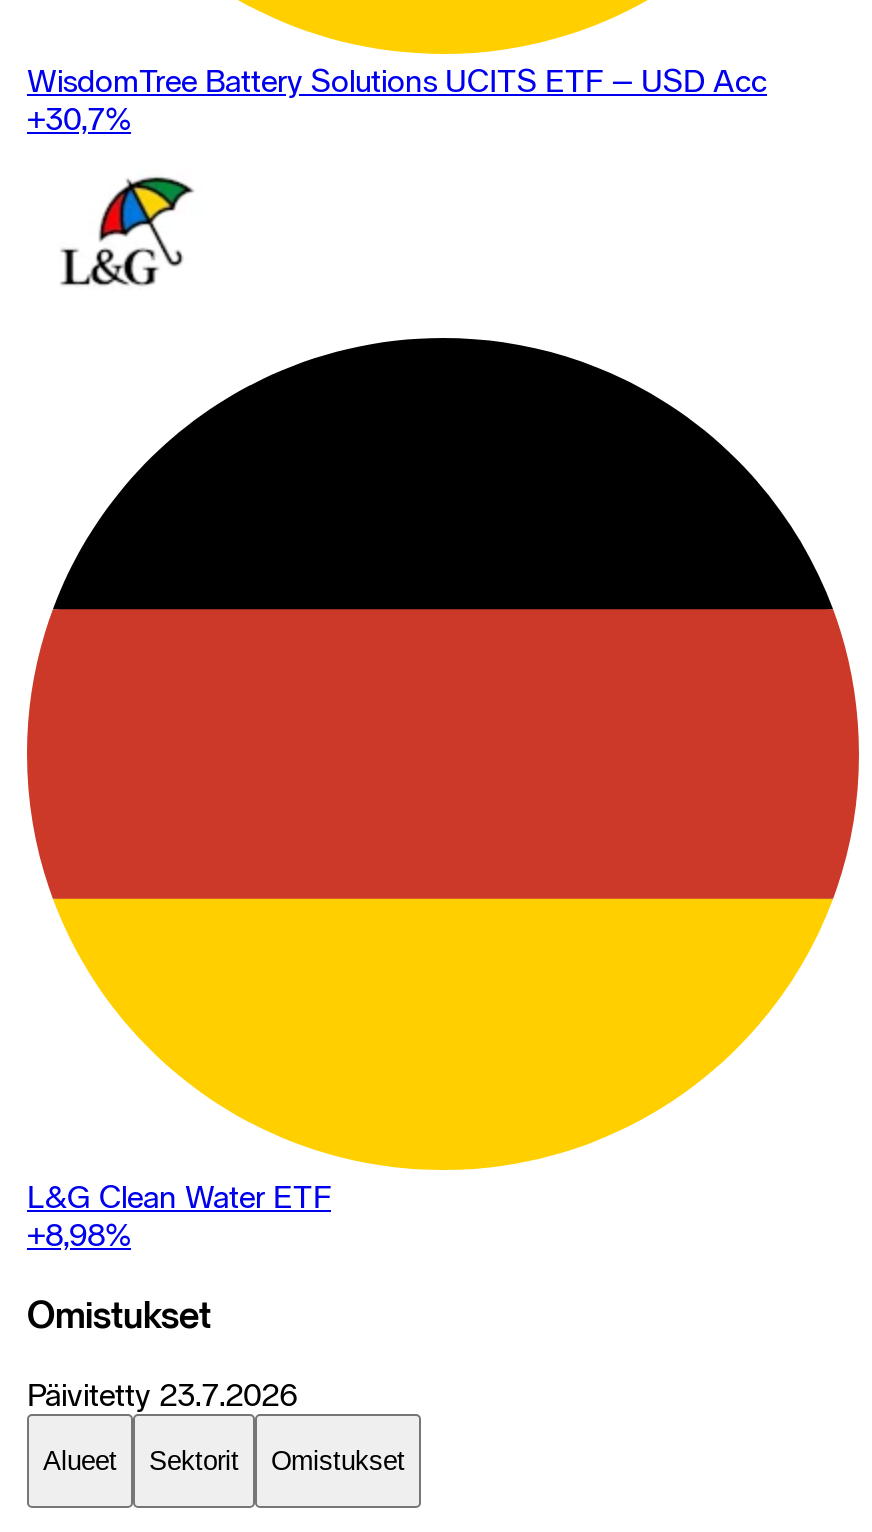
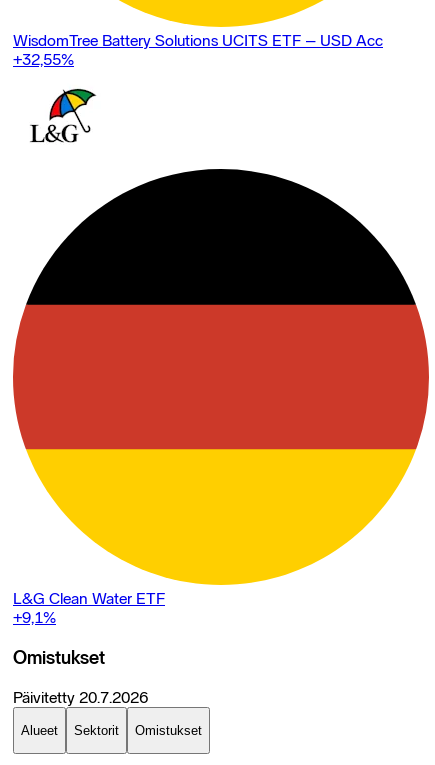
[27,100,131,138] +30,7% -> [13,50,74,69] +32,55%
[27,1216,131,1254] +8,98% -> [13,608,56,627] +9,1%
[27,1375,297,1413] Päivitetty 23.7.2026 -> [13,687,148,706] Päivitetty 20.7.2026

